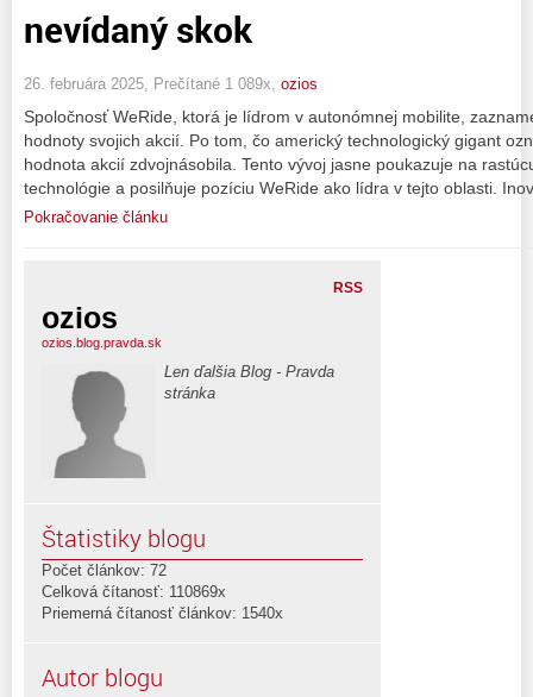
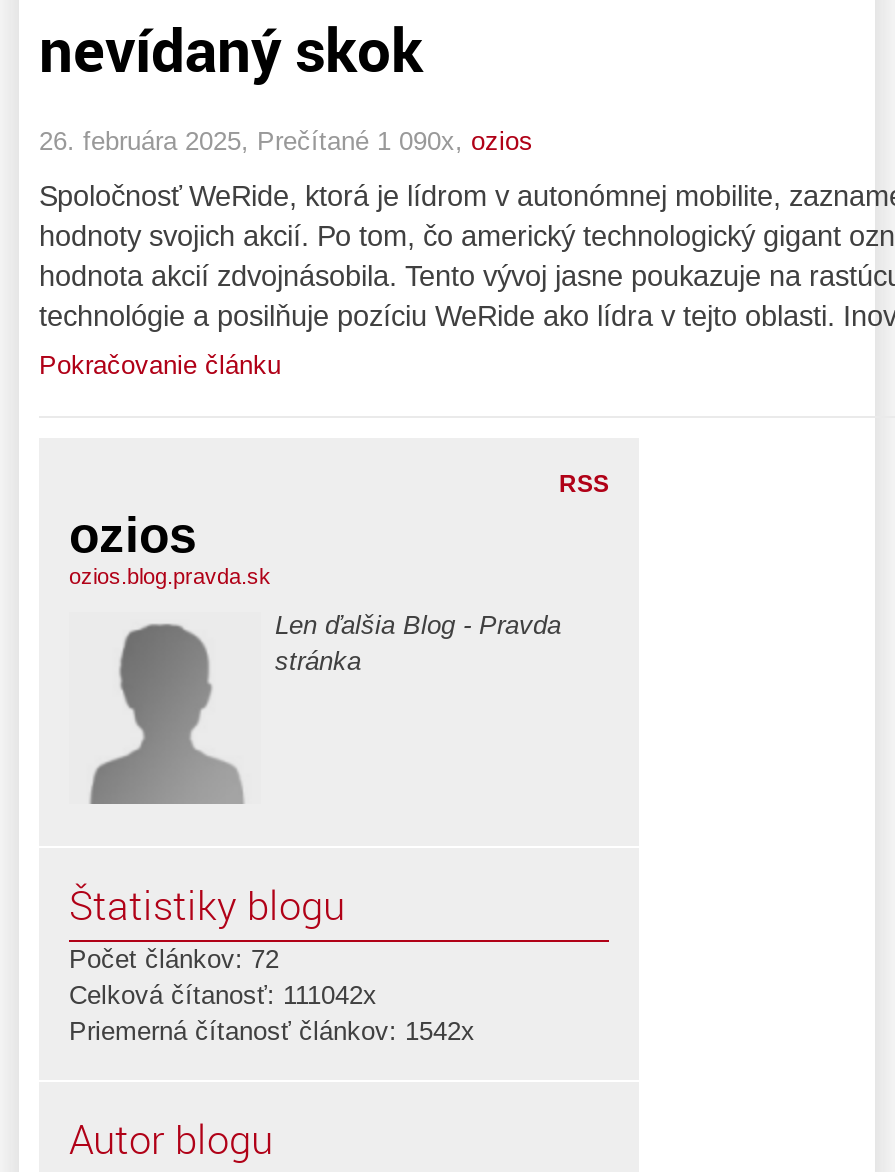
[24,74,318,92] 26. februára 2025, Prečítané 1 089x, ozios -> [39,125,533,155] 26. februára 2025, Prečítané 1 090x, ozios
[42,582,226,600] Celková čítanosť: 110869x -> [69,979,377,1009] Celková čítanosť: 111042x
[42,604,283,622] Priemerná čítanosť článkov: 1540x -> [69,1015,475,1045] Priemerná čítanosť článkov: 1542x

